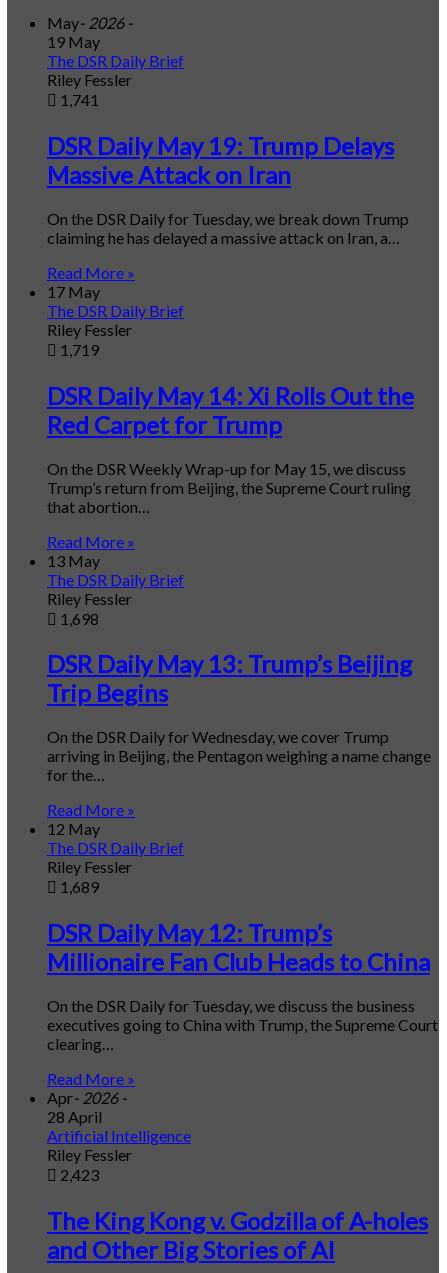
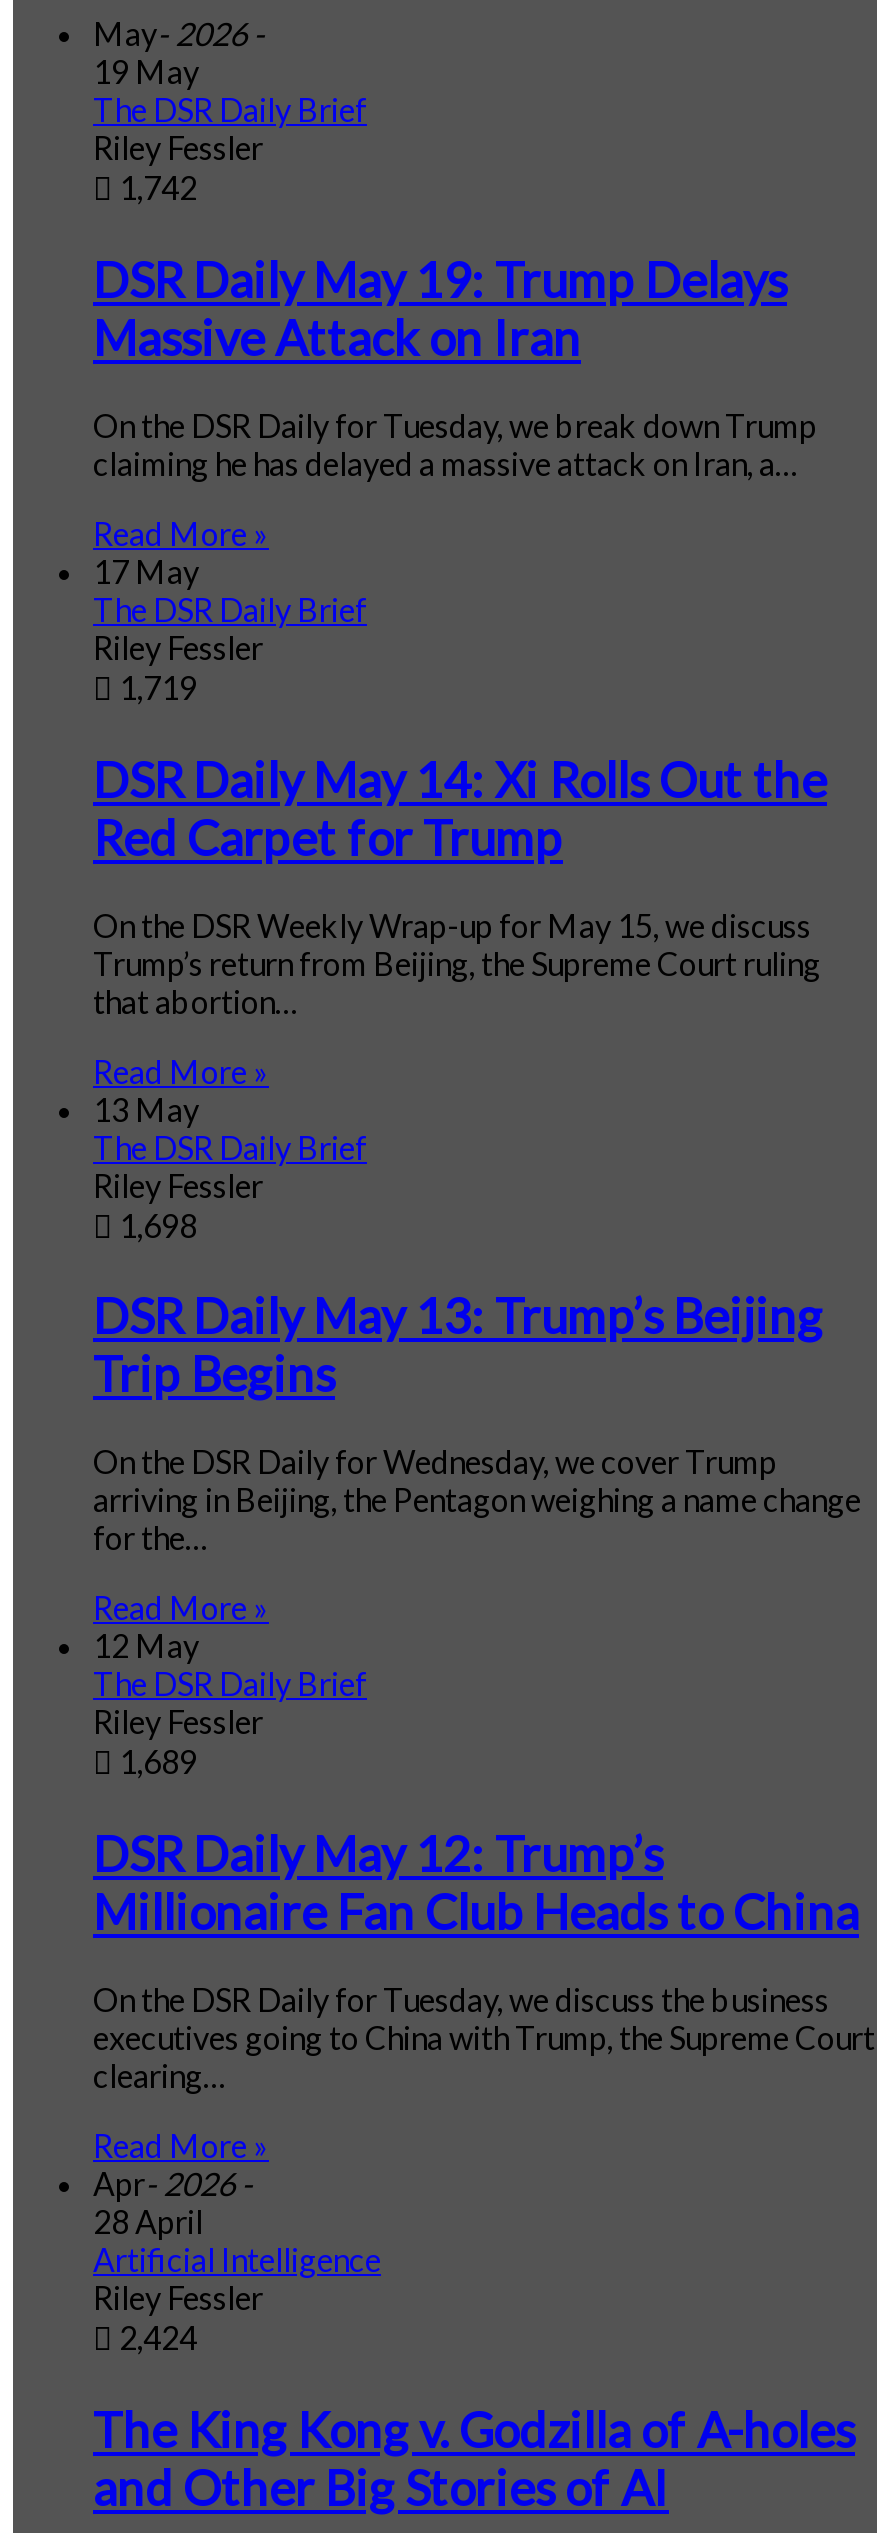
[57,90,99,109] 1,741 -> [113,168,197,206] 1,742
[57,1165,99,1184] 2,423 -> [113,2318,197,2356] 2,424

